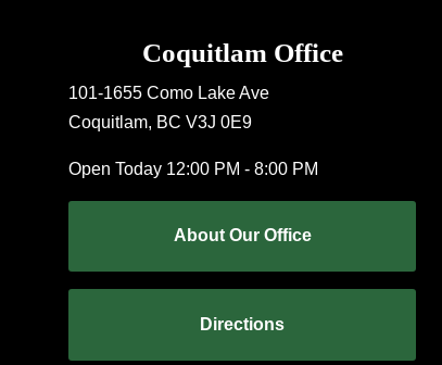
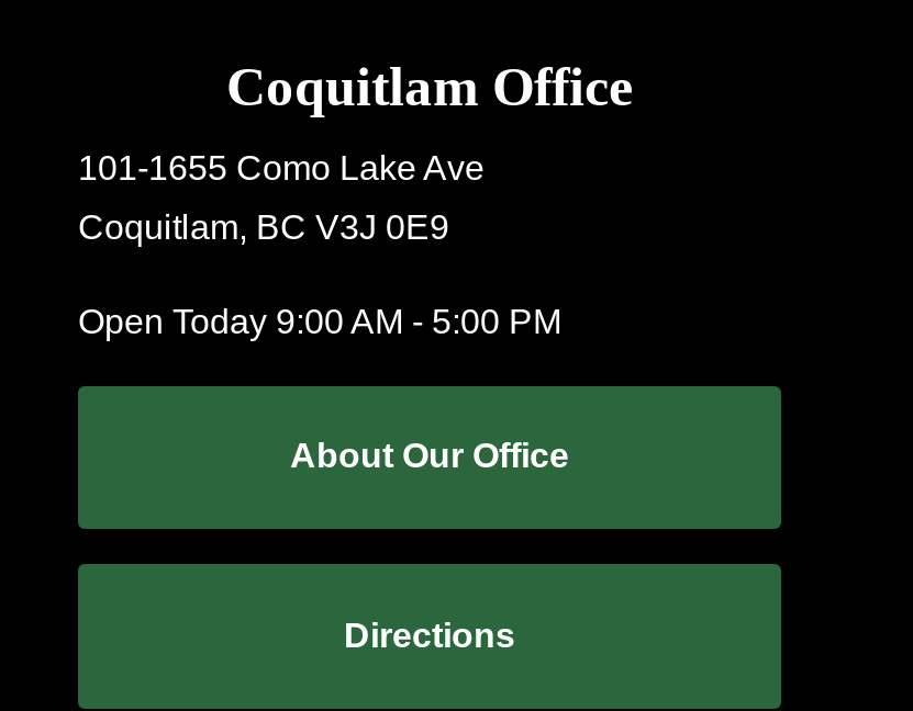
[68,160,318,178] Open Today 12:00 PM - 8:00 PM -> [78,303,561,340] Open Today 9:00 AM - 5:00 PM

